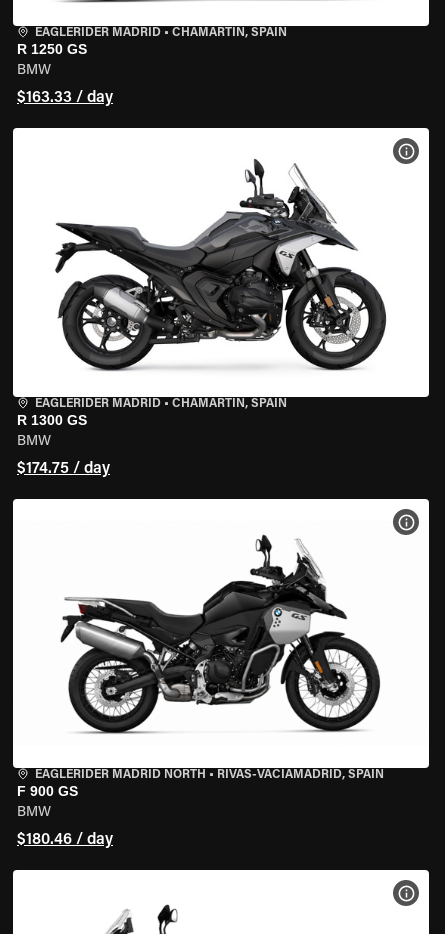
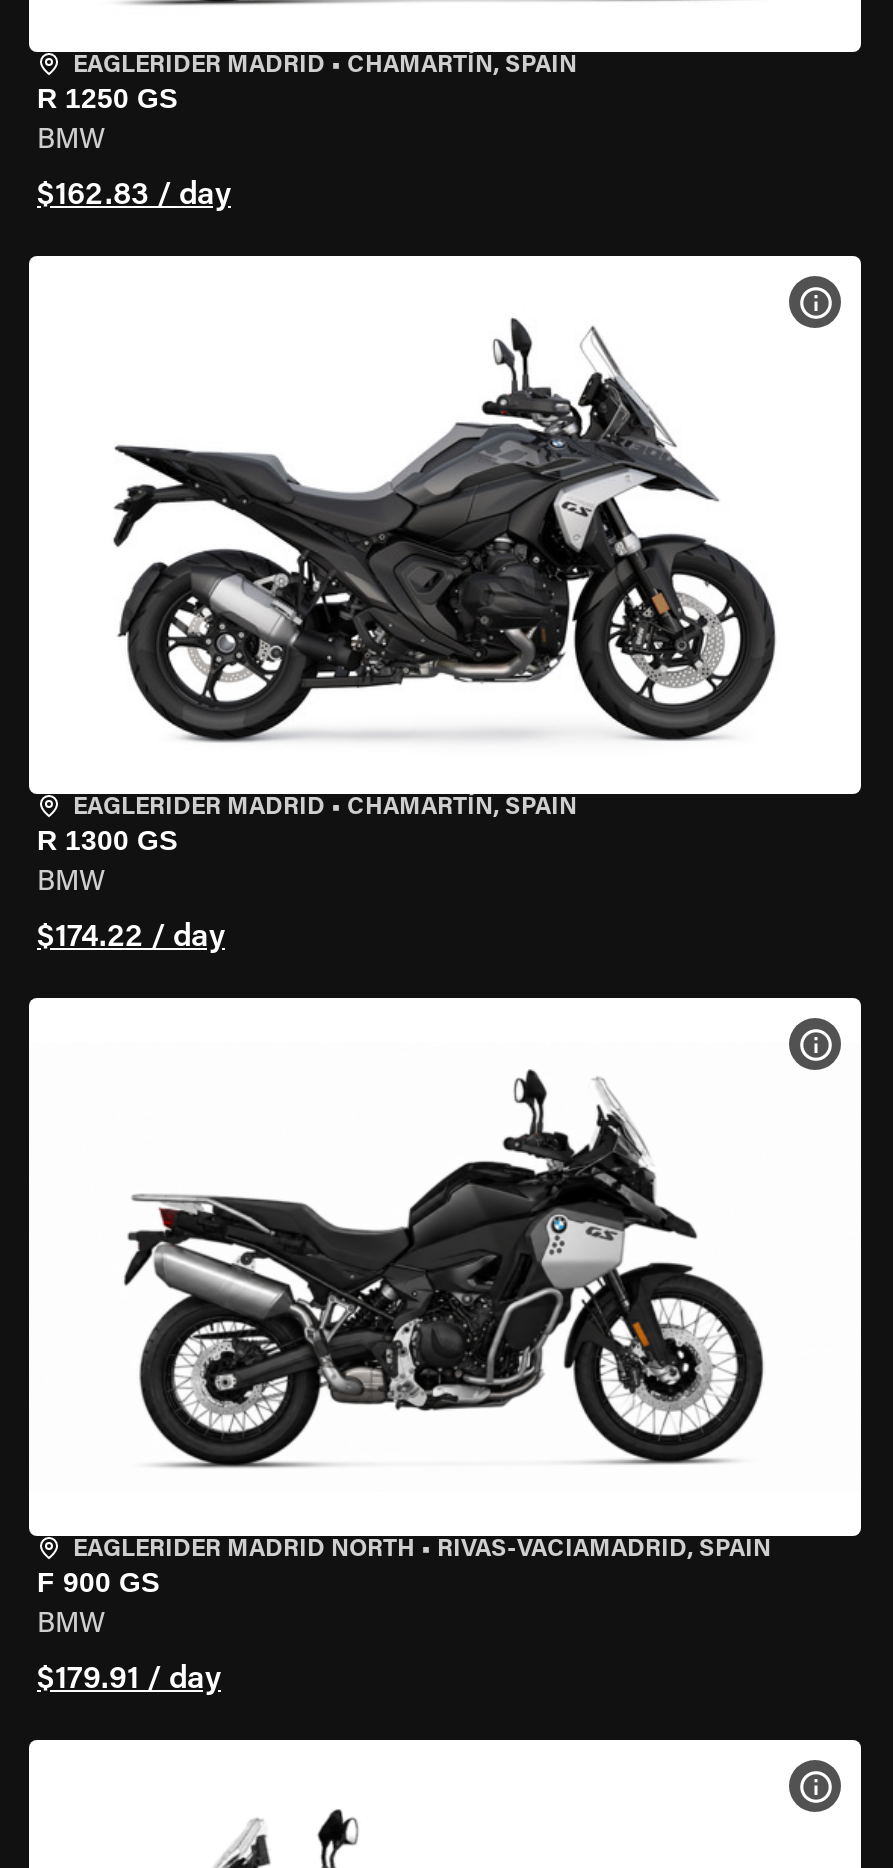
[17,90,113,106] $163.33 / day -> [37,180,231,212] $162.83 / day
[17,461,110,477] $174.75 / day -> [37,922,225,954] $174.22 / day
[17,832,113,848] $180.46 / day -> [37,1664,221,1696] $179.91 / day

